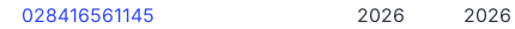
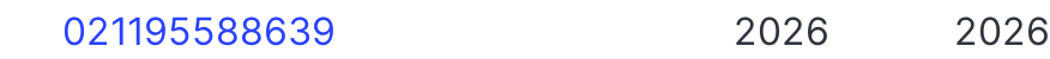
[22,3,154,27] 028416561145 -> [62,7,336,54] 021195588639

